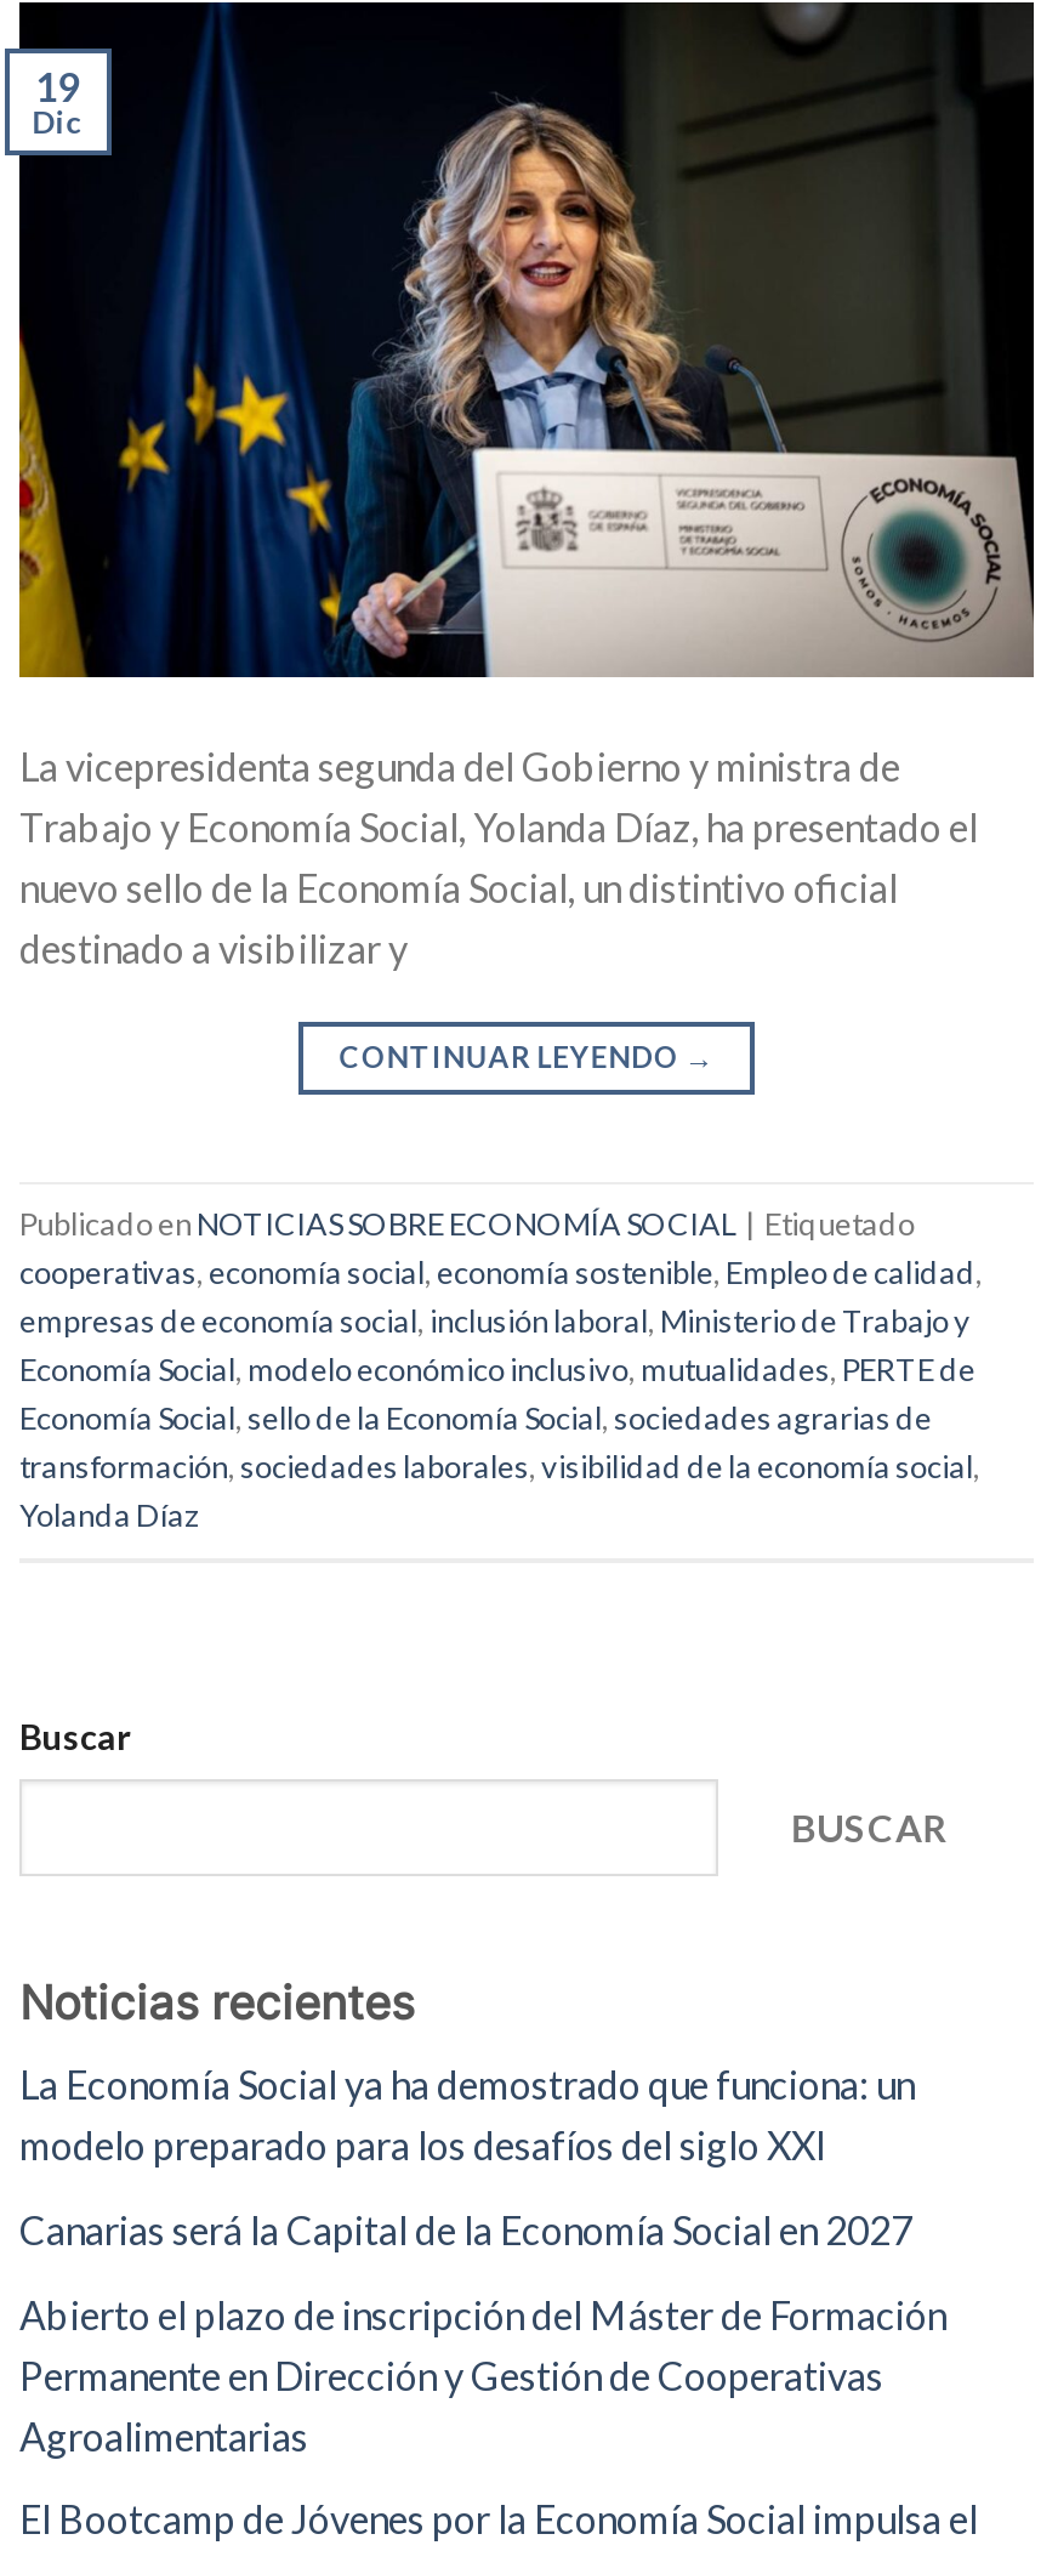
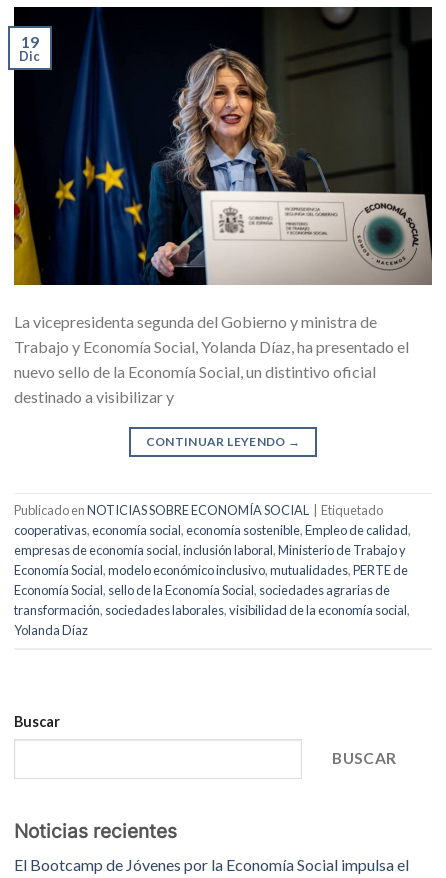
[19,2062,946,2458] La Economía Social ya ha demostrado que funciona: un | modelo preparado para los desafíos del siglo XXI | Canarias será la Capital de la Economía Social en 2027 | Abierto el plazo de inscripción del Máster de Formación | Permanente en Dirección y Gestión de Cooperativas | Agroalimentarias -> none

